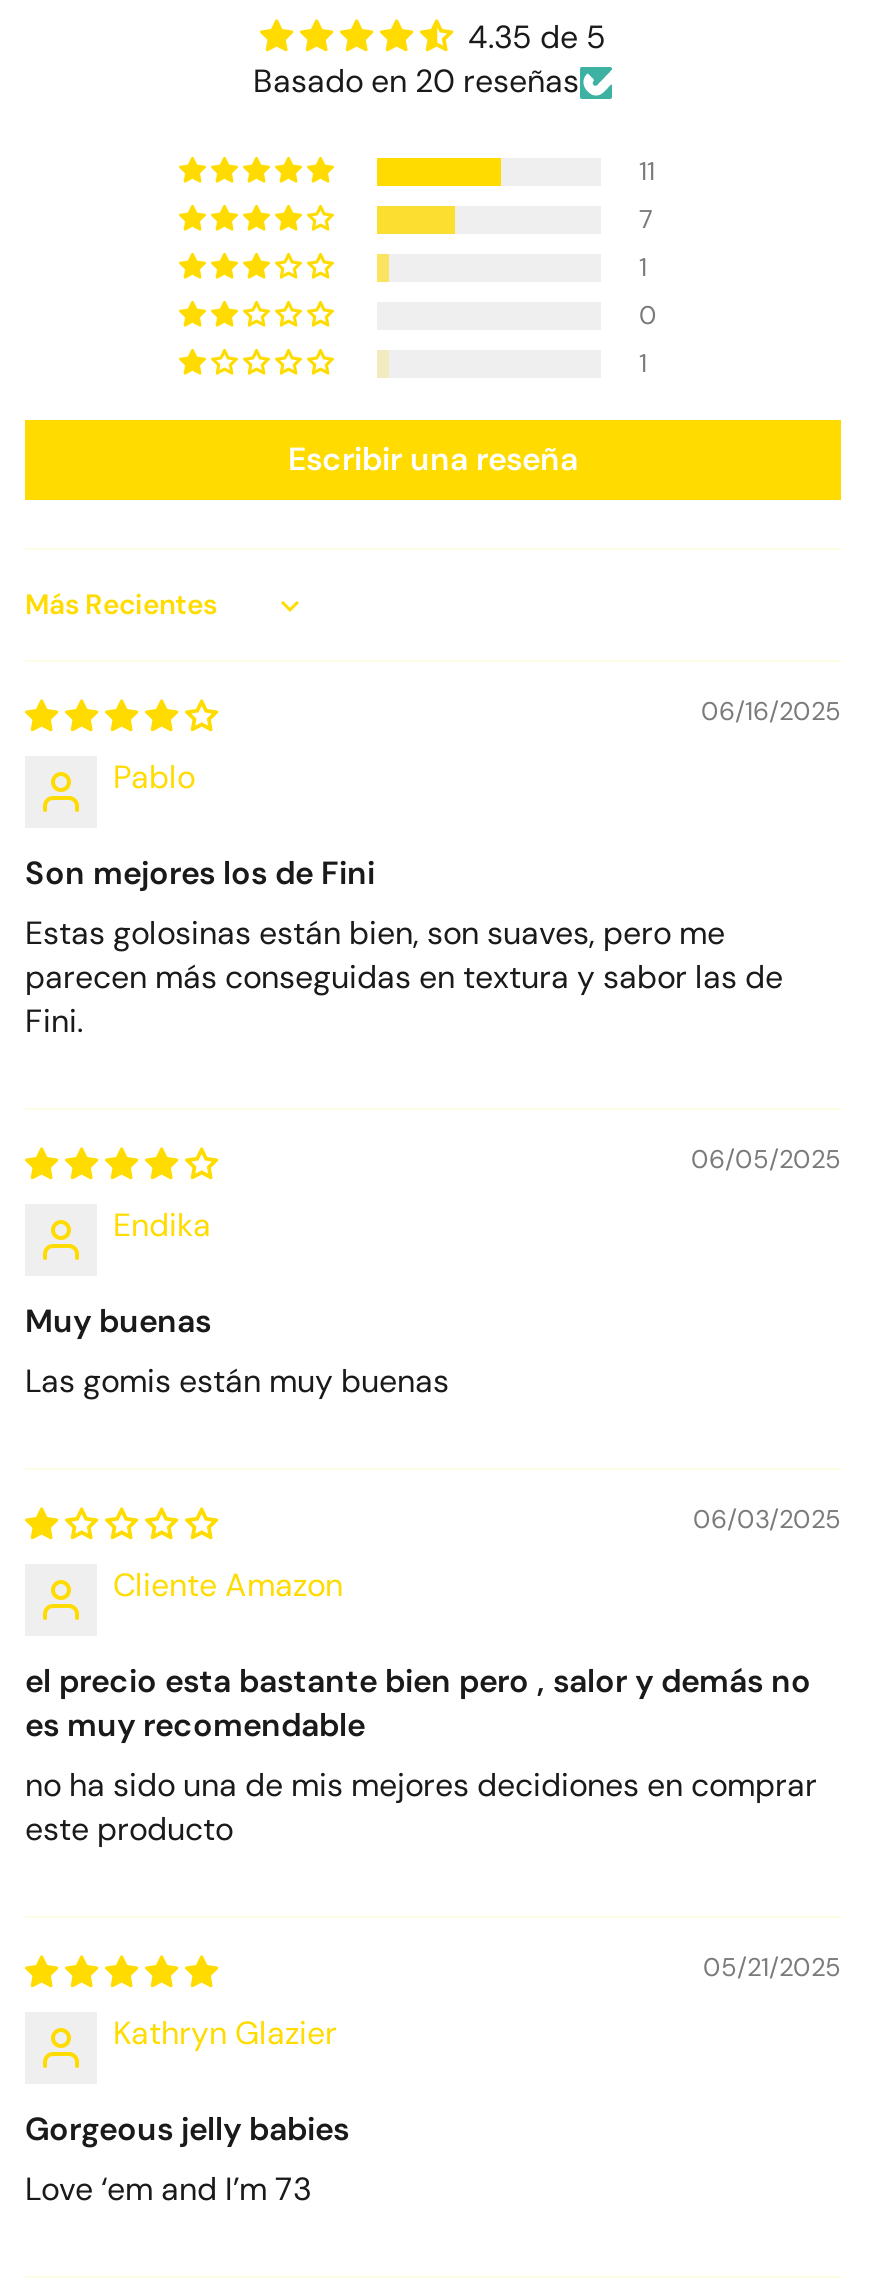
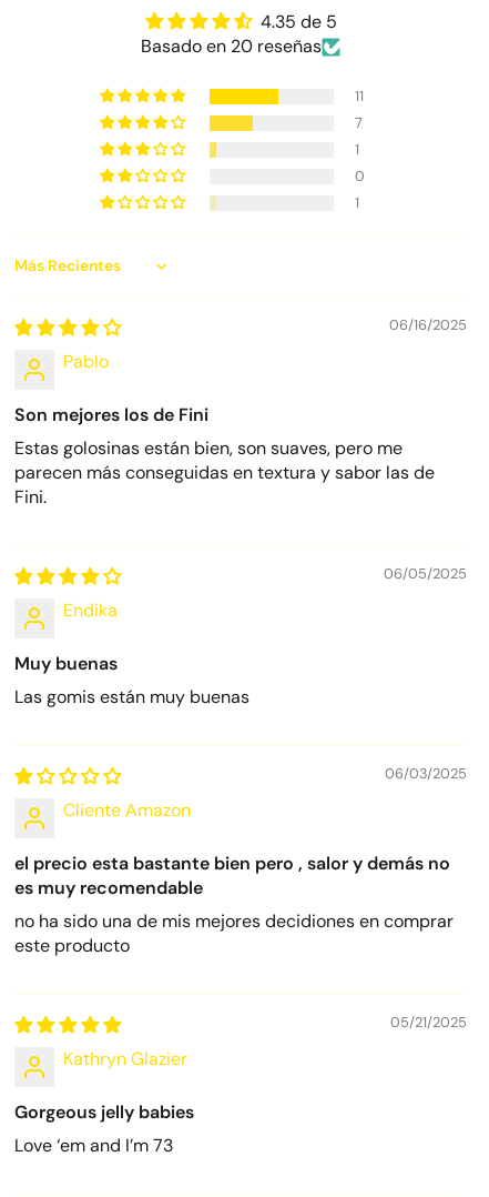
[288,438,578,480] Escribir una reseña -> none

